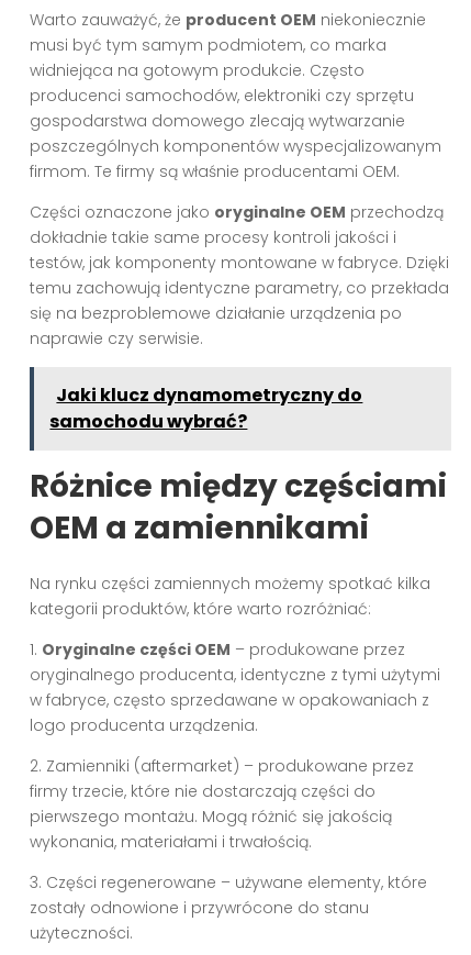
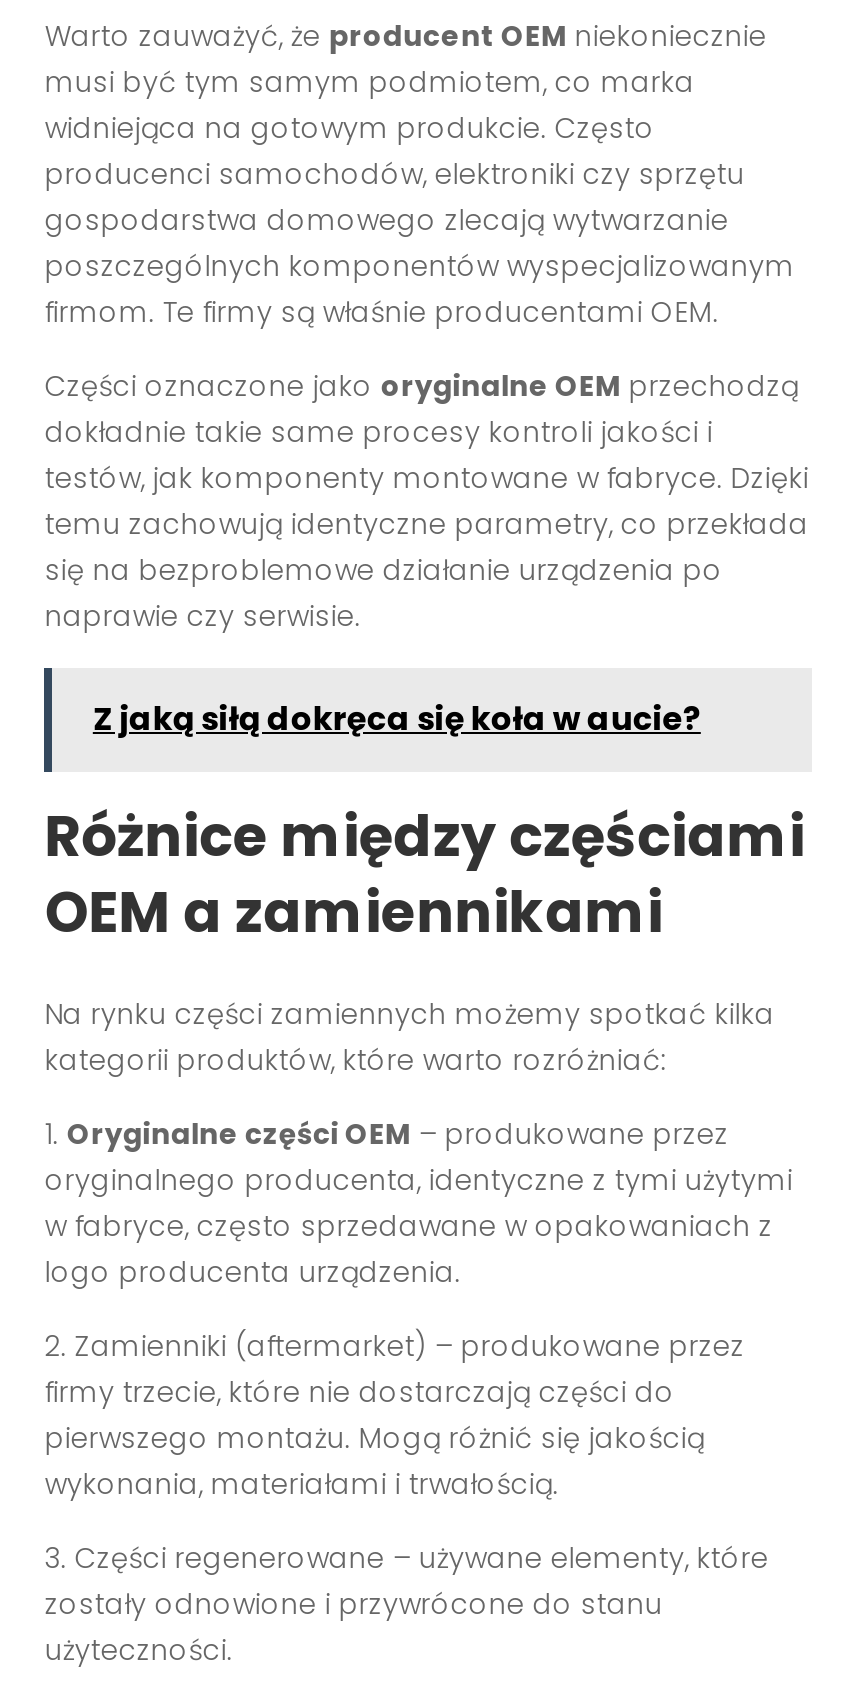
[50,383,363,434] Jaki klucz dynamometryczny do | samochodu wybrać? -> [93,696,701,742] Z jaką siłą dokręca się koła w aucie?

